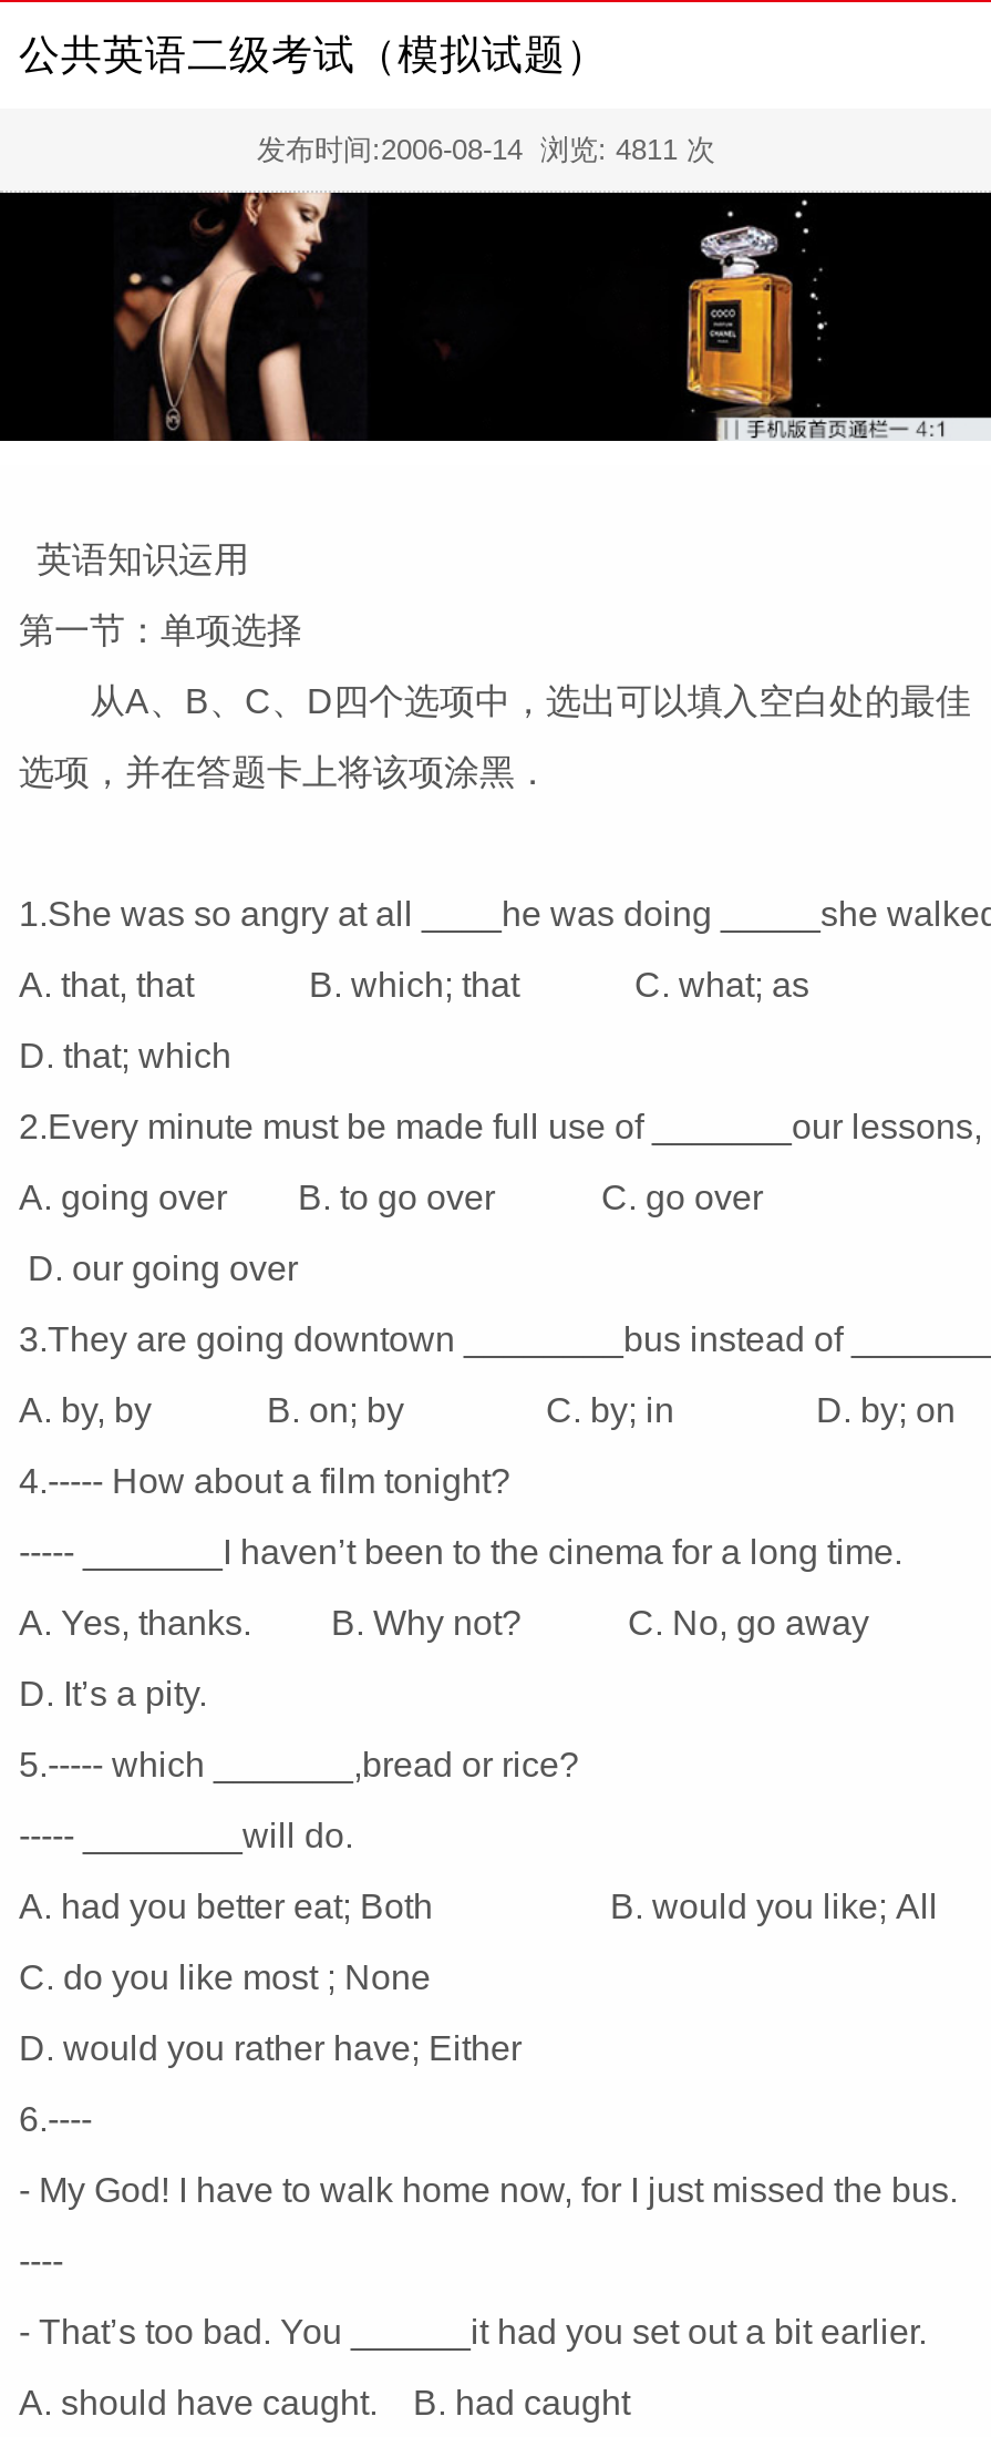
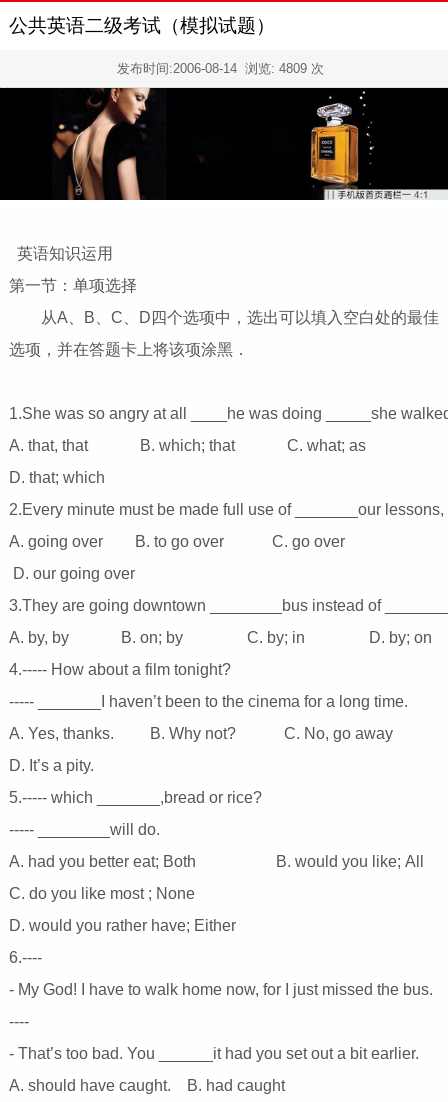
[257,132,733,165] 发布时间:2006-08-14浏览: 4811次 -> [116,60,331,75] 发布时间:2006-08-14浏览: 4809次

